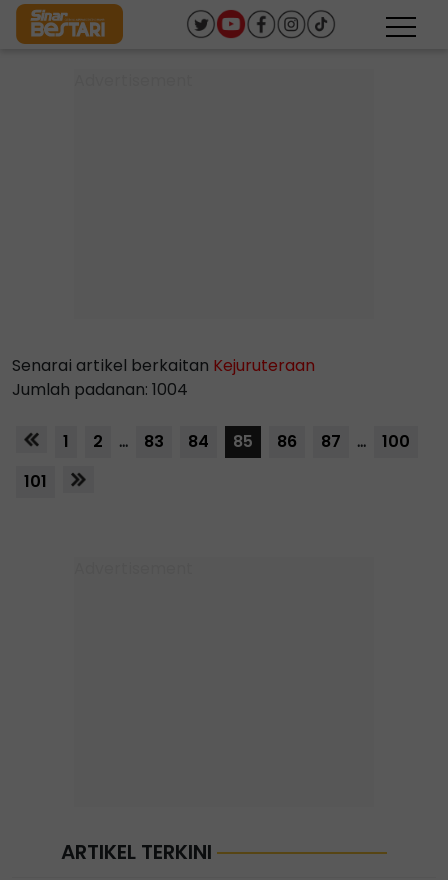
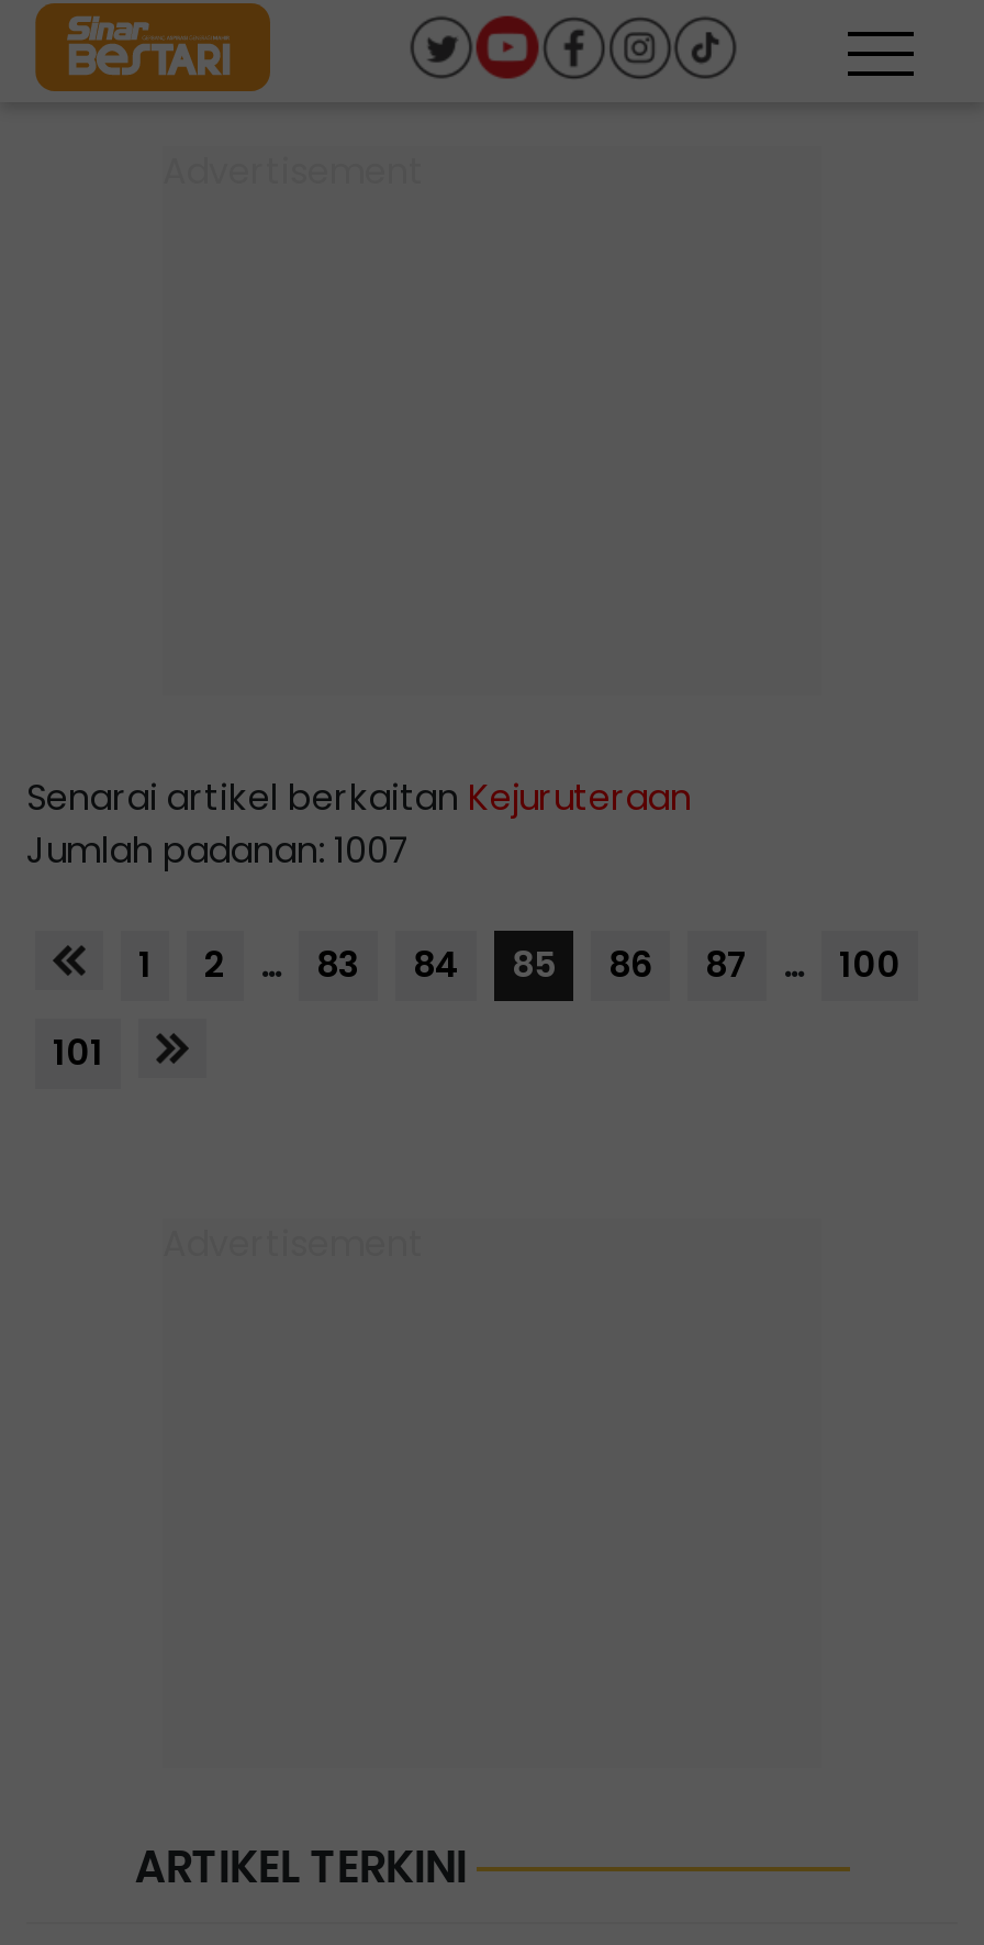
[12,378,188,401] Jumlah padanan: 1004 -> [26,825,411,876] Jumlah padanan: 1007

